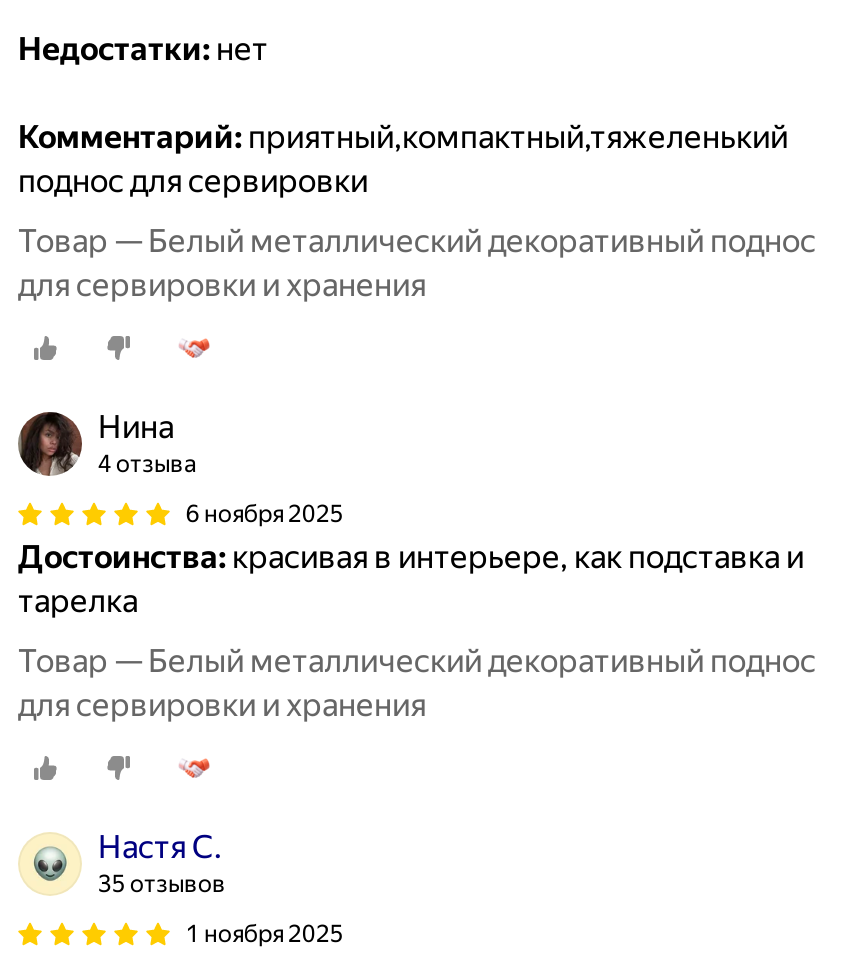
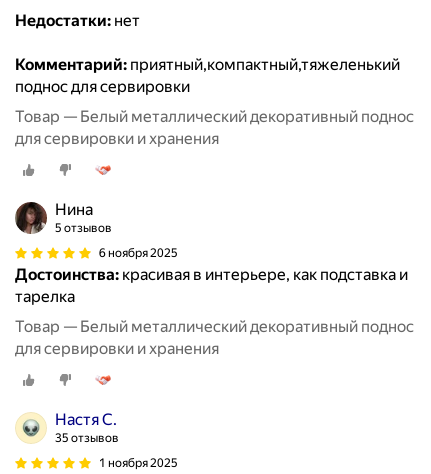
[98,450,196,478] 4 отзыва -> [55,221,112,235] 5 отзывов

